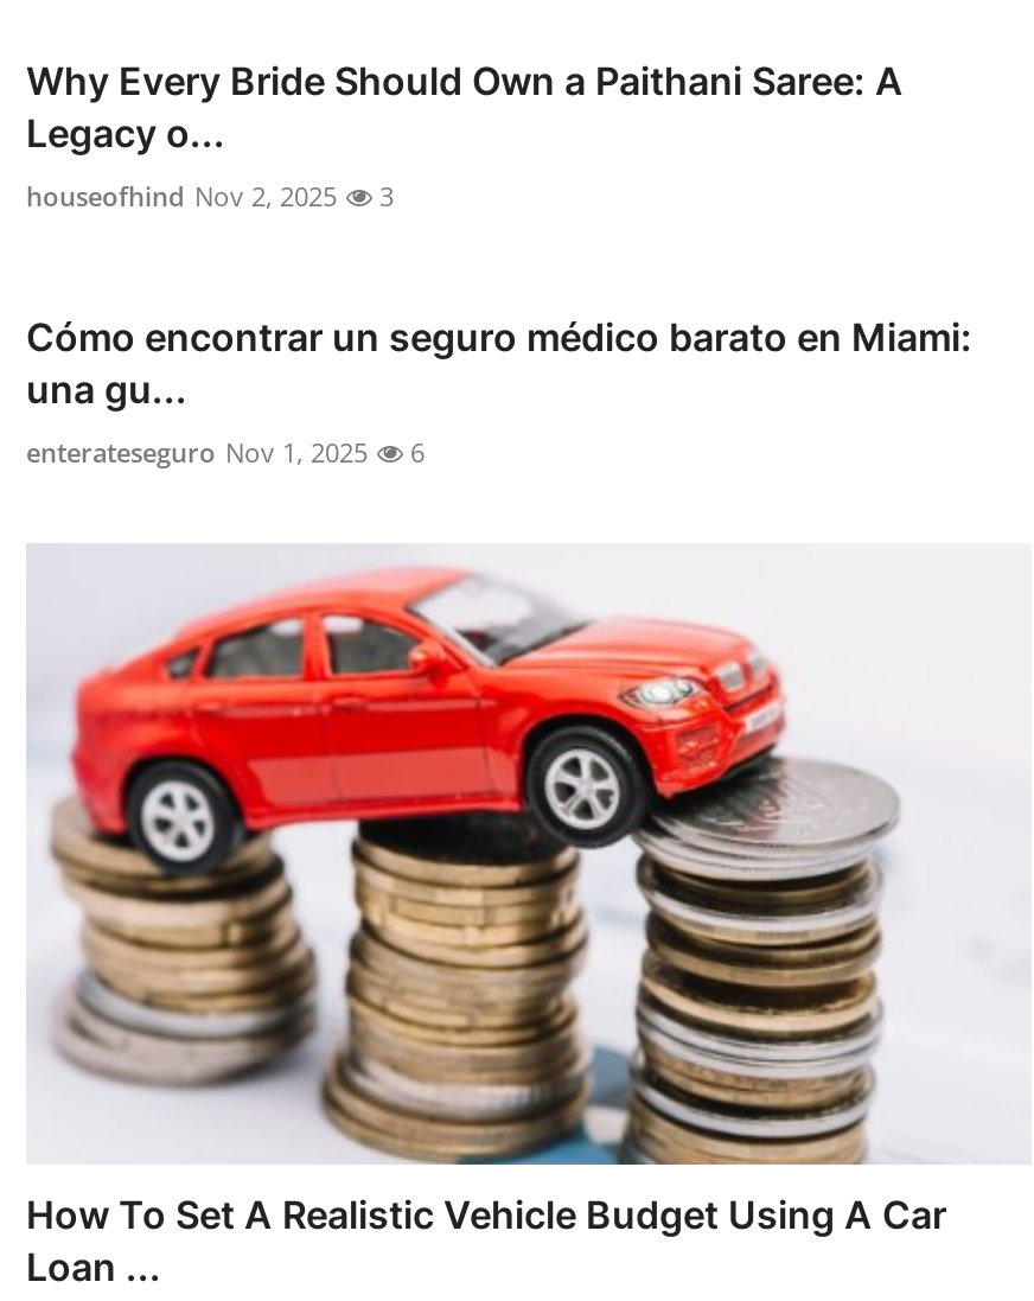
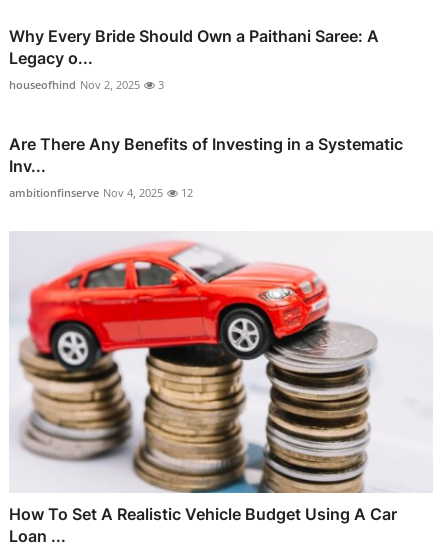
[26,312,972,468] Cómo encontrar un seguro médico barato en Miami: | una gu... | enterateseguro Nov 1, 2025 | 6 -> [9,134,403,200] Are There Any Benefits of Investing in a Systematic | Inv... | ambitionfinserve Nov 4, 2025 | 12

